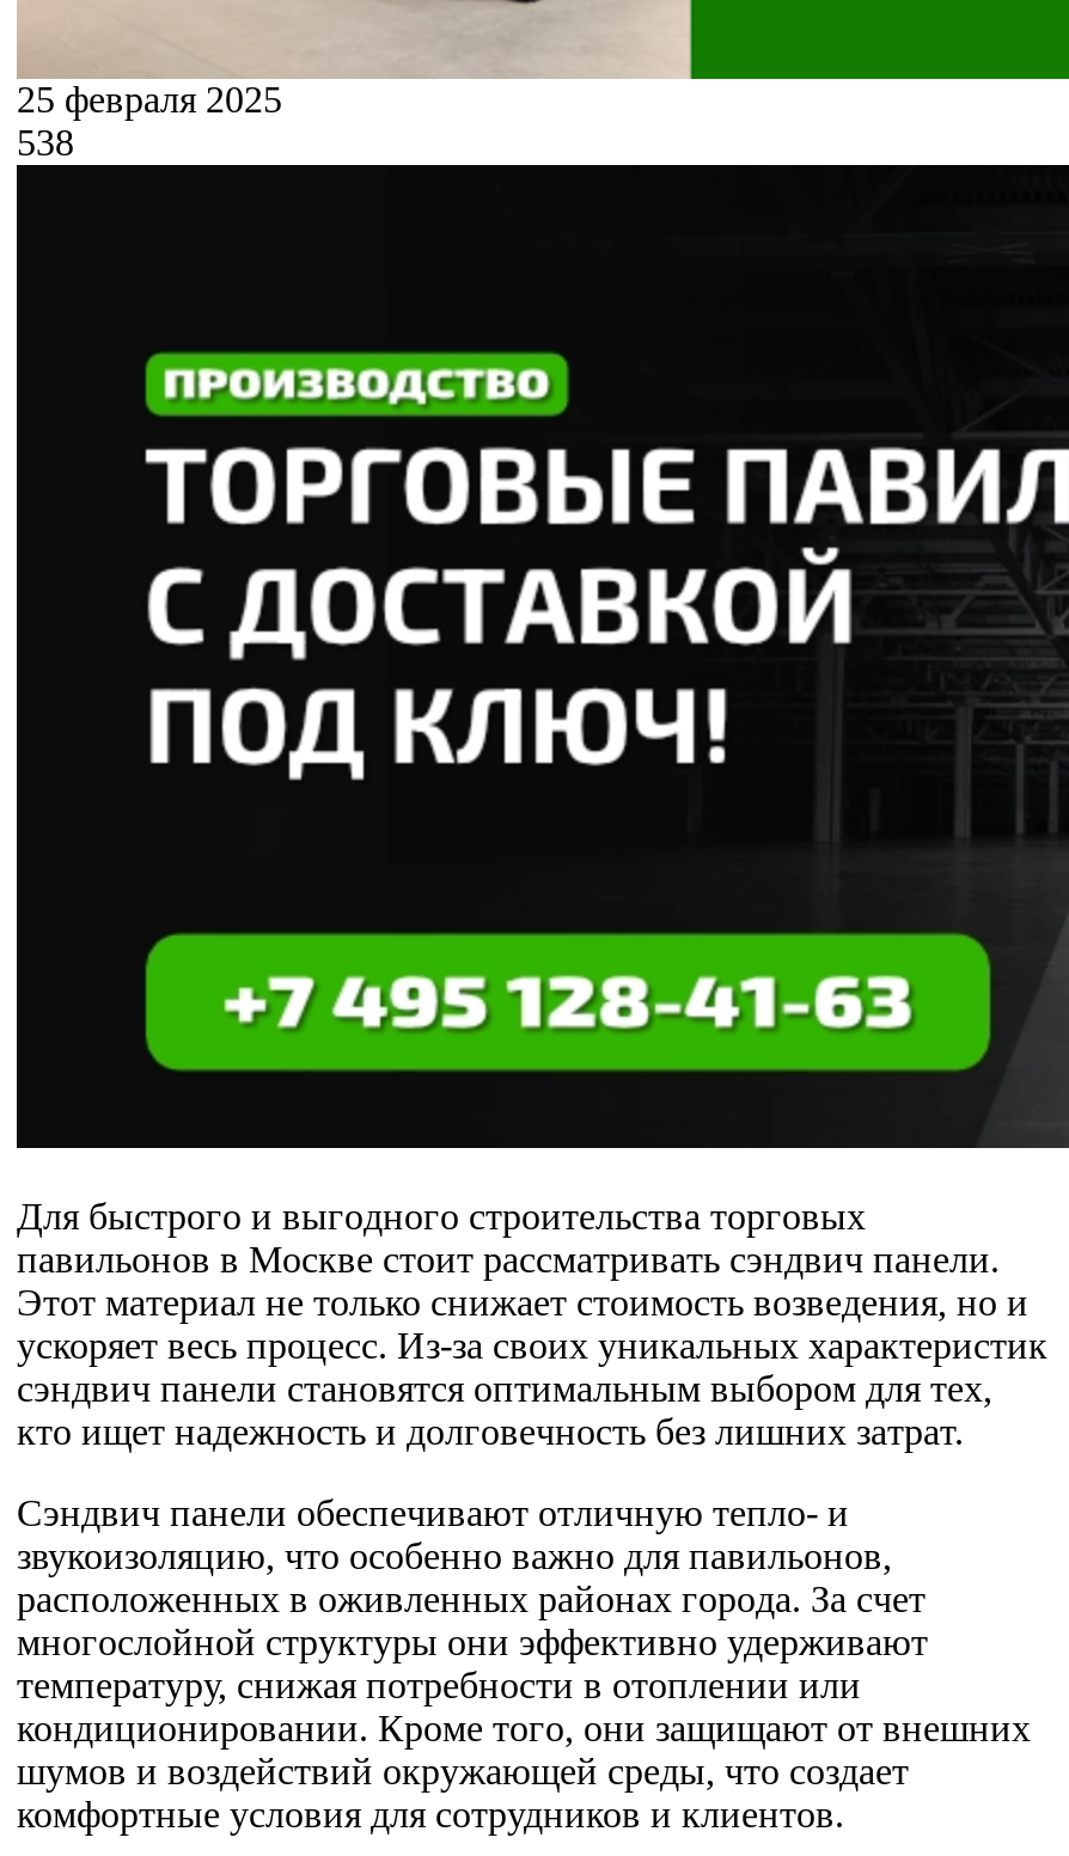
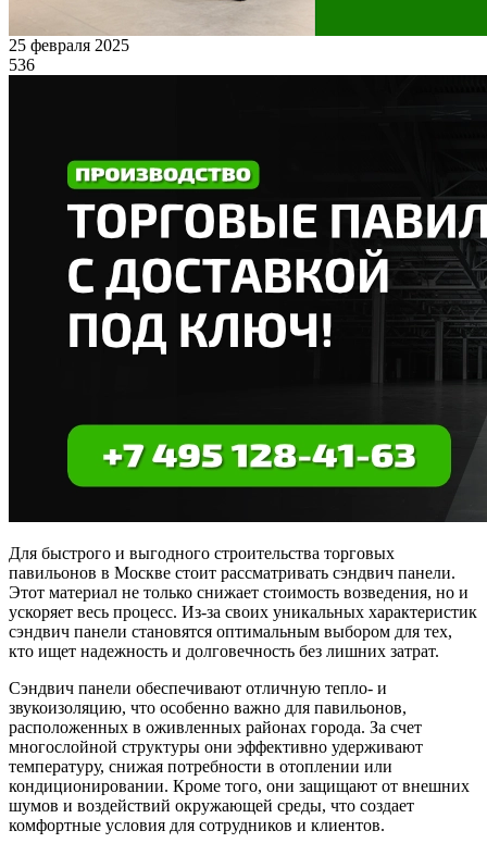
[17,122,74,162] 538 -> [9,55,35,74] 536

